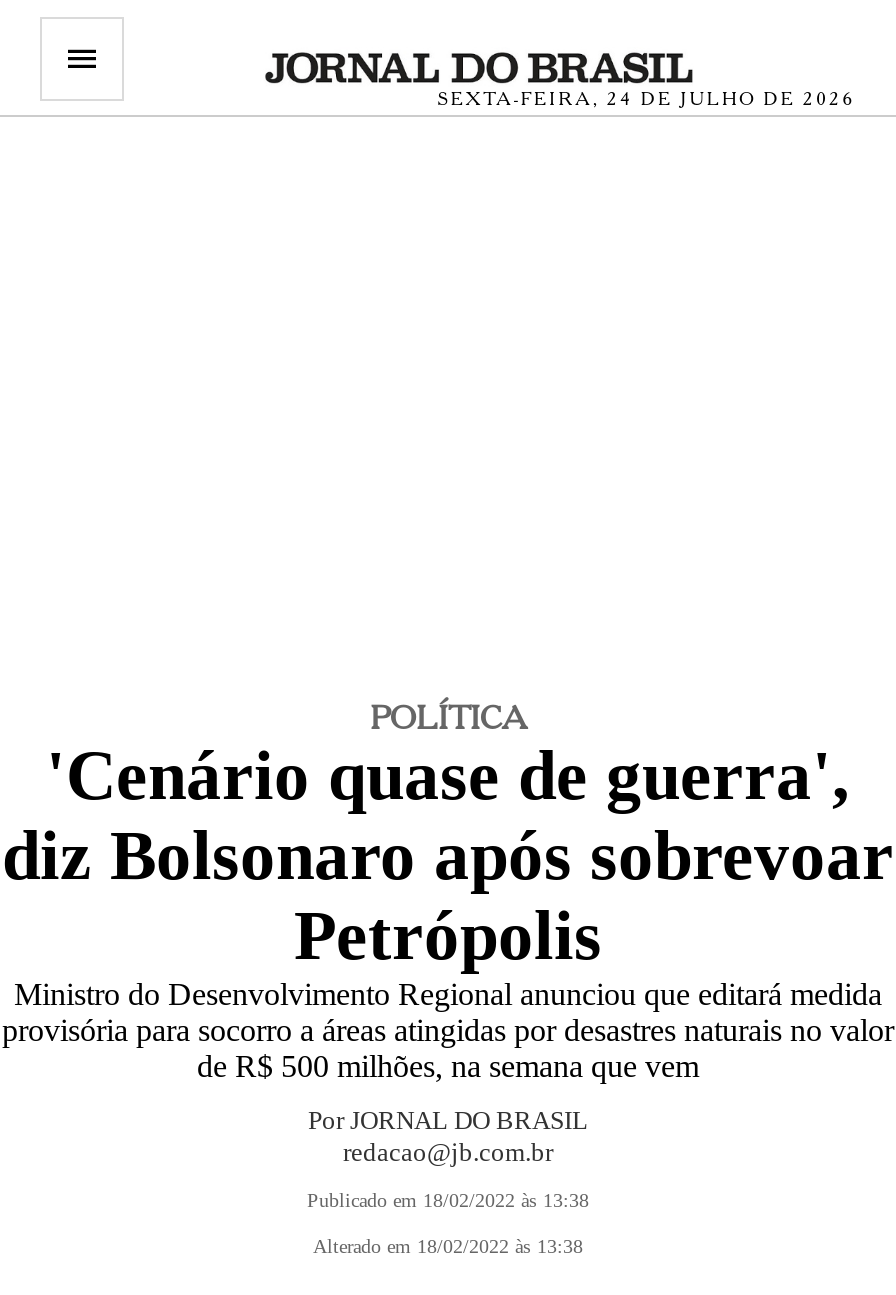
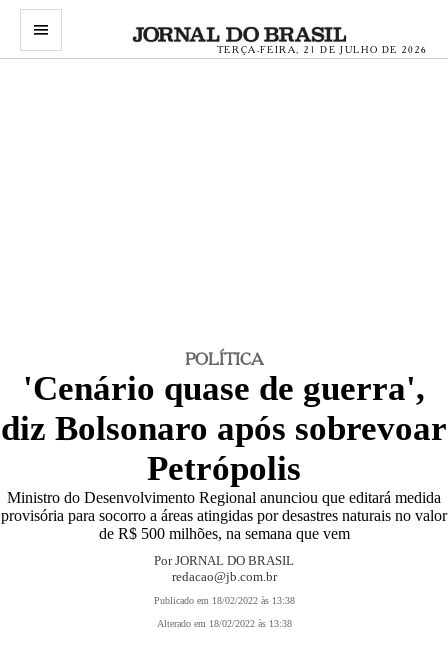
[438,87,856,109] SEXTA-FEIRA, 24 DE JULHO DE 2026 -> [217,44,428,55] TERÇA-FEIRA, 21 DE JULHO DE 2026

